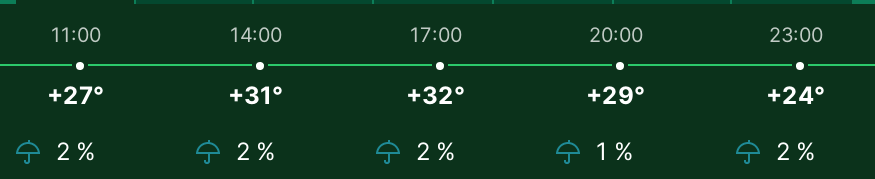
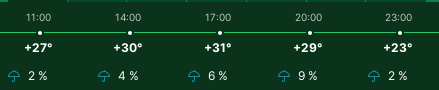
[228,80,284,110] +31° -> [113,40,143,55] +30°
[406,80,466,110] +32° -> [204,40,232,55] +31°
[766,80,826,110] +24° -> [383,40,413,55] +23°
[236,136,276,166] 2 % -> [118,68,139,83] 4 %
[416,136,456,166] 2 % -> [208,68,228,83] 6 %
[596,136,634,166] 1 % -> [298,68,318,83] 9 %

